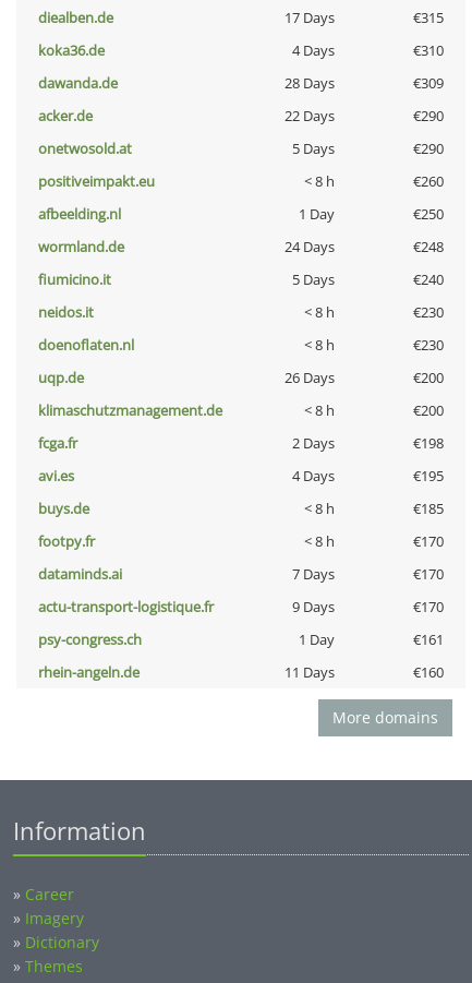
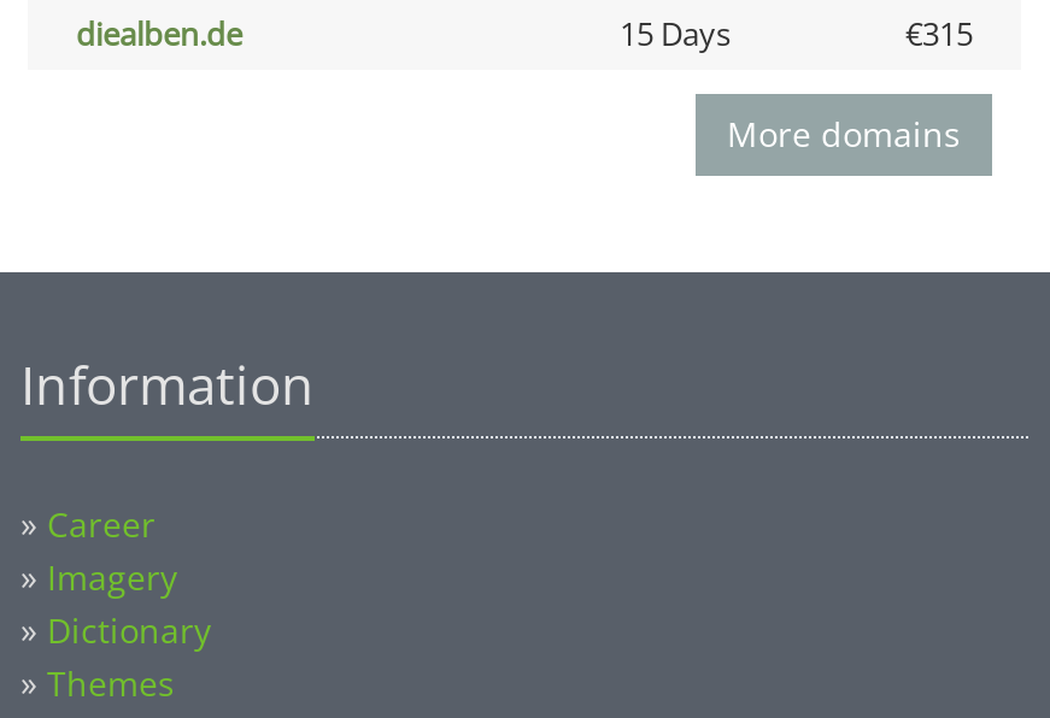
[284,7,334,27] 17 Days -> [620,11,731,54] 15 Days
[38,40,444,681] koka36.de | 4 Days | €310 | dawanda.de | 28 Days | €309 | acker.de | 22 Days | €290 | onetwosold.at | 5 Days | €290 | positiveimpakt.eu | < 8 h | €260 | afbeelding.nl | 1 Day | €250 | wormland.de | 24 Days | €248 | fiumicino.it | 5 Days | €240 | neidos.it | < 8 h | €230 | doenoflaten.nl | < 8 h | €230 | uqp.de | 26 Days | €200 | klimaschutzmanagement.de | < 8 h | €200 | fcga.fr | 2 Days | €198 | avi.es | 4 Days | €195 | buys.de | < 8 h | €185 | footpy.fr | < 8 h | €170 | dataminds.ai | 7 Days | €170 | actu-transport-logistique.fr | 9 Days | €170 | psy-congress.ch | 1 Day | €161 | rhein-angeln.de | 11 Days | €160 -> none

